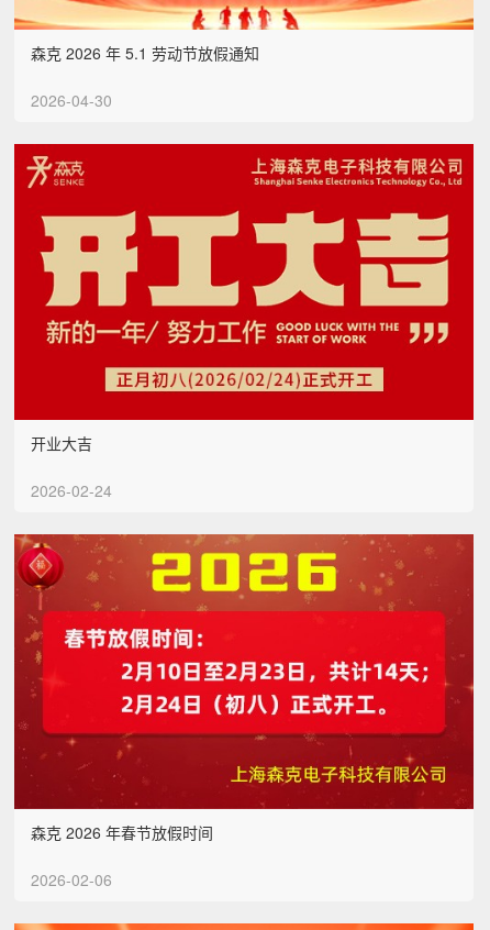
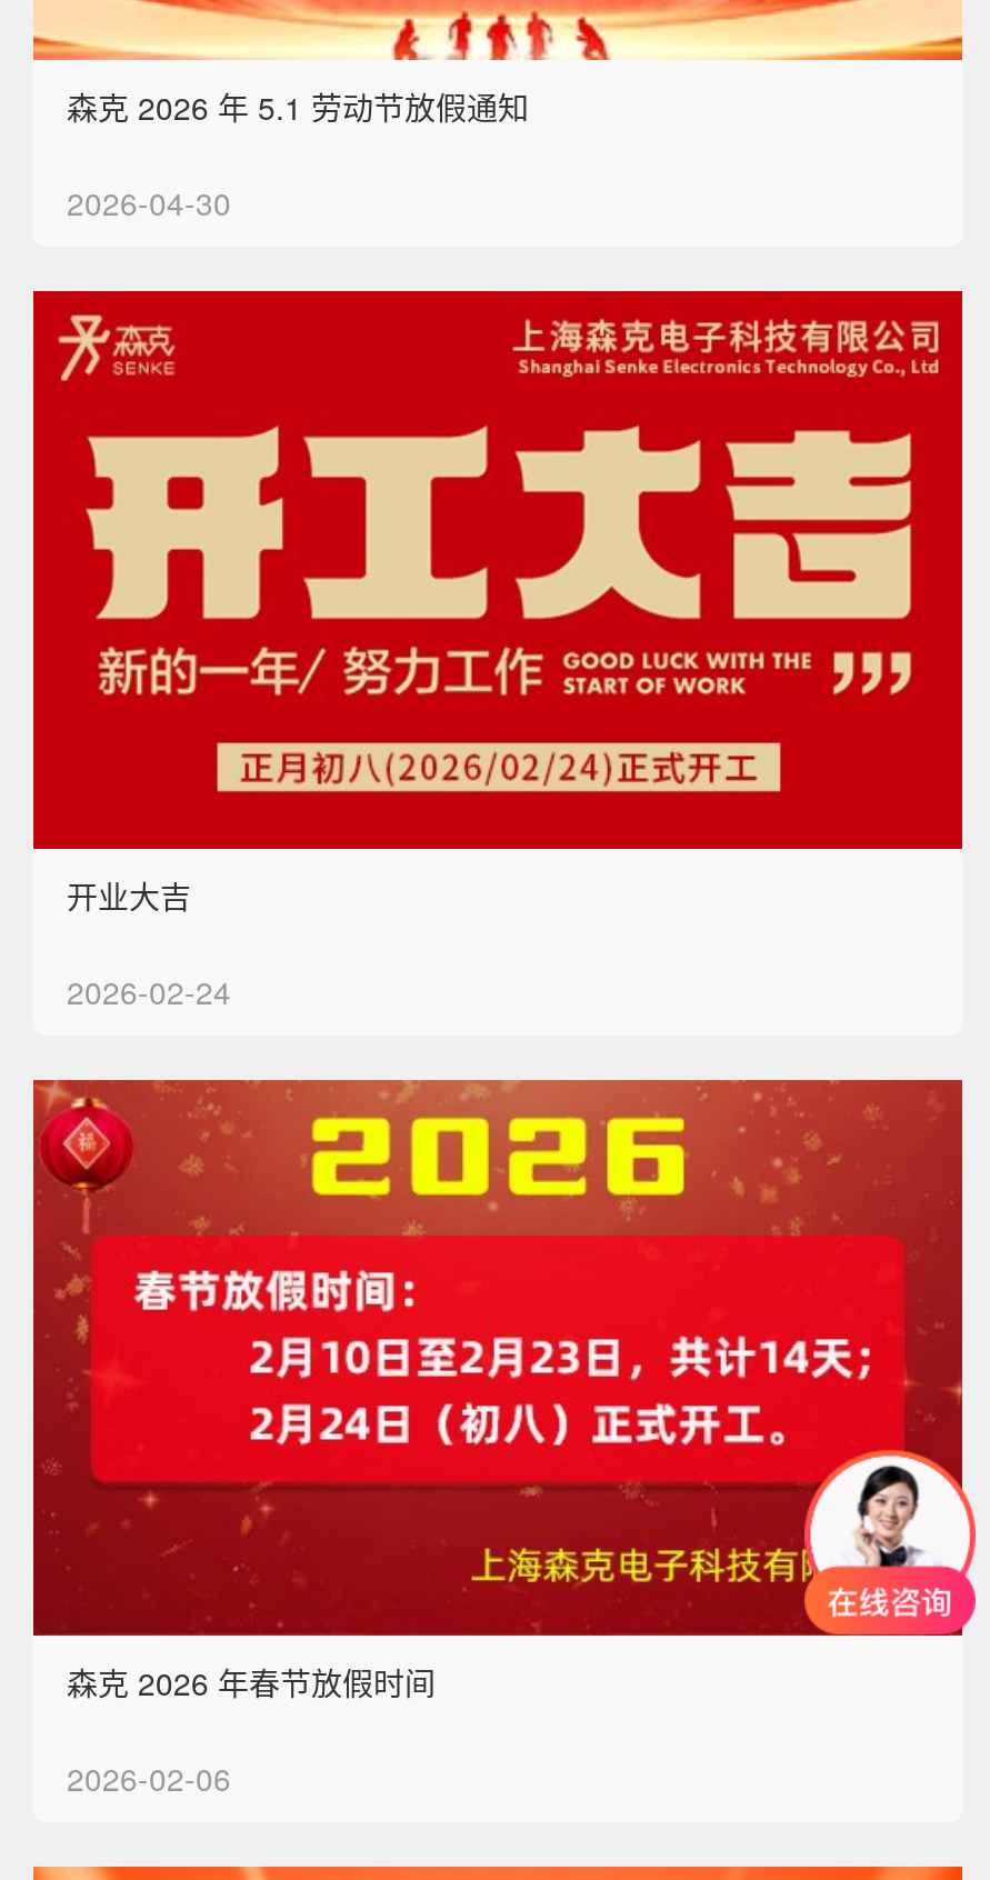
[396,718,480,809] [image] -> [802,1449,978,1636] [image]

